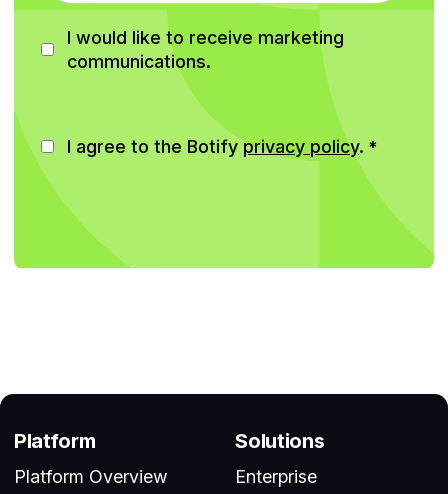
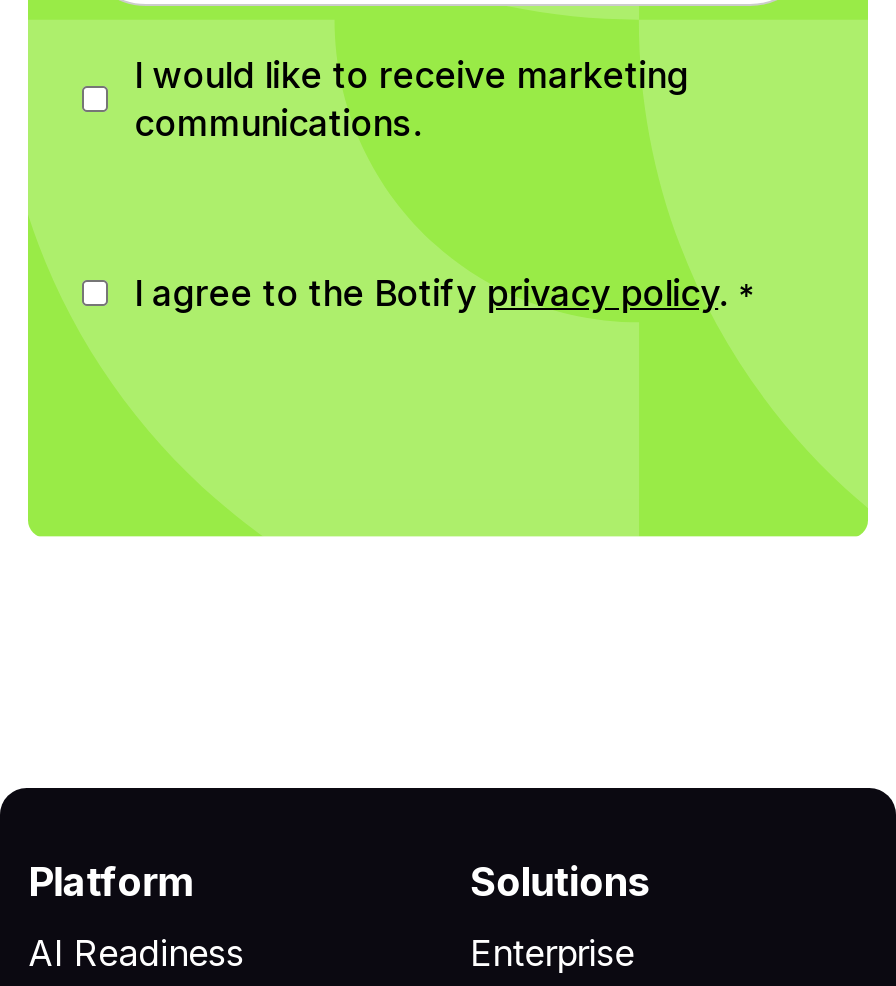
[14,466,168,487] Platform Overview -> [28,932,244,974] AI Readiness

